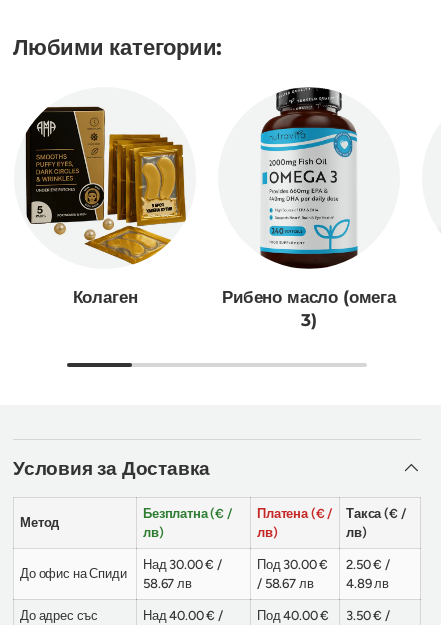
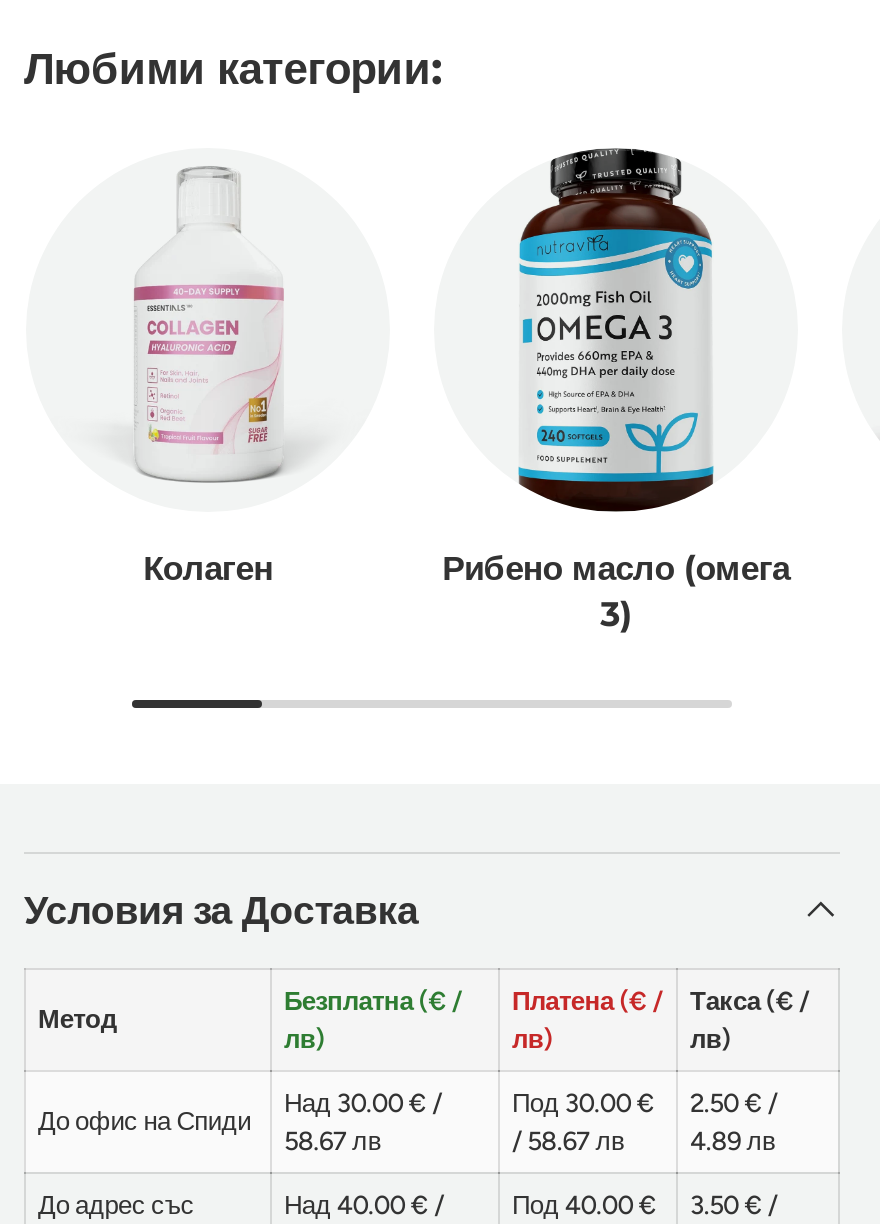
[25,97,187,265] [image] -> [50,166,370,502] [image]

